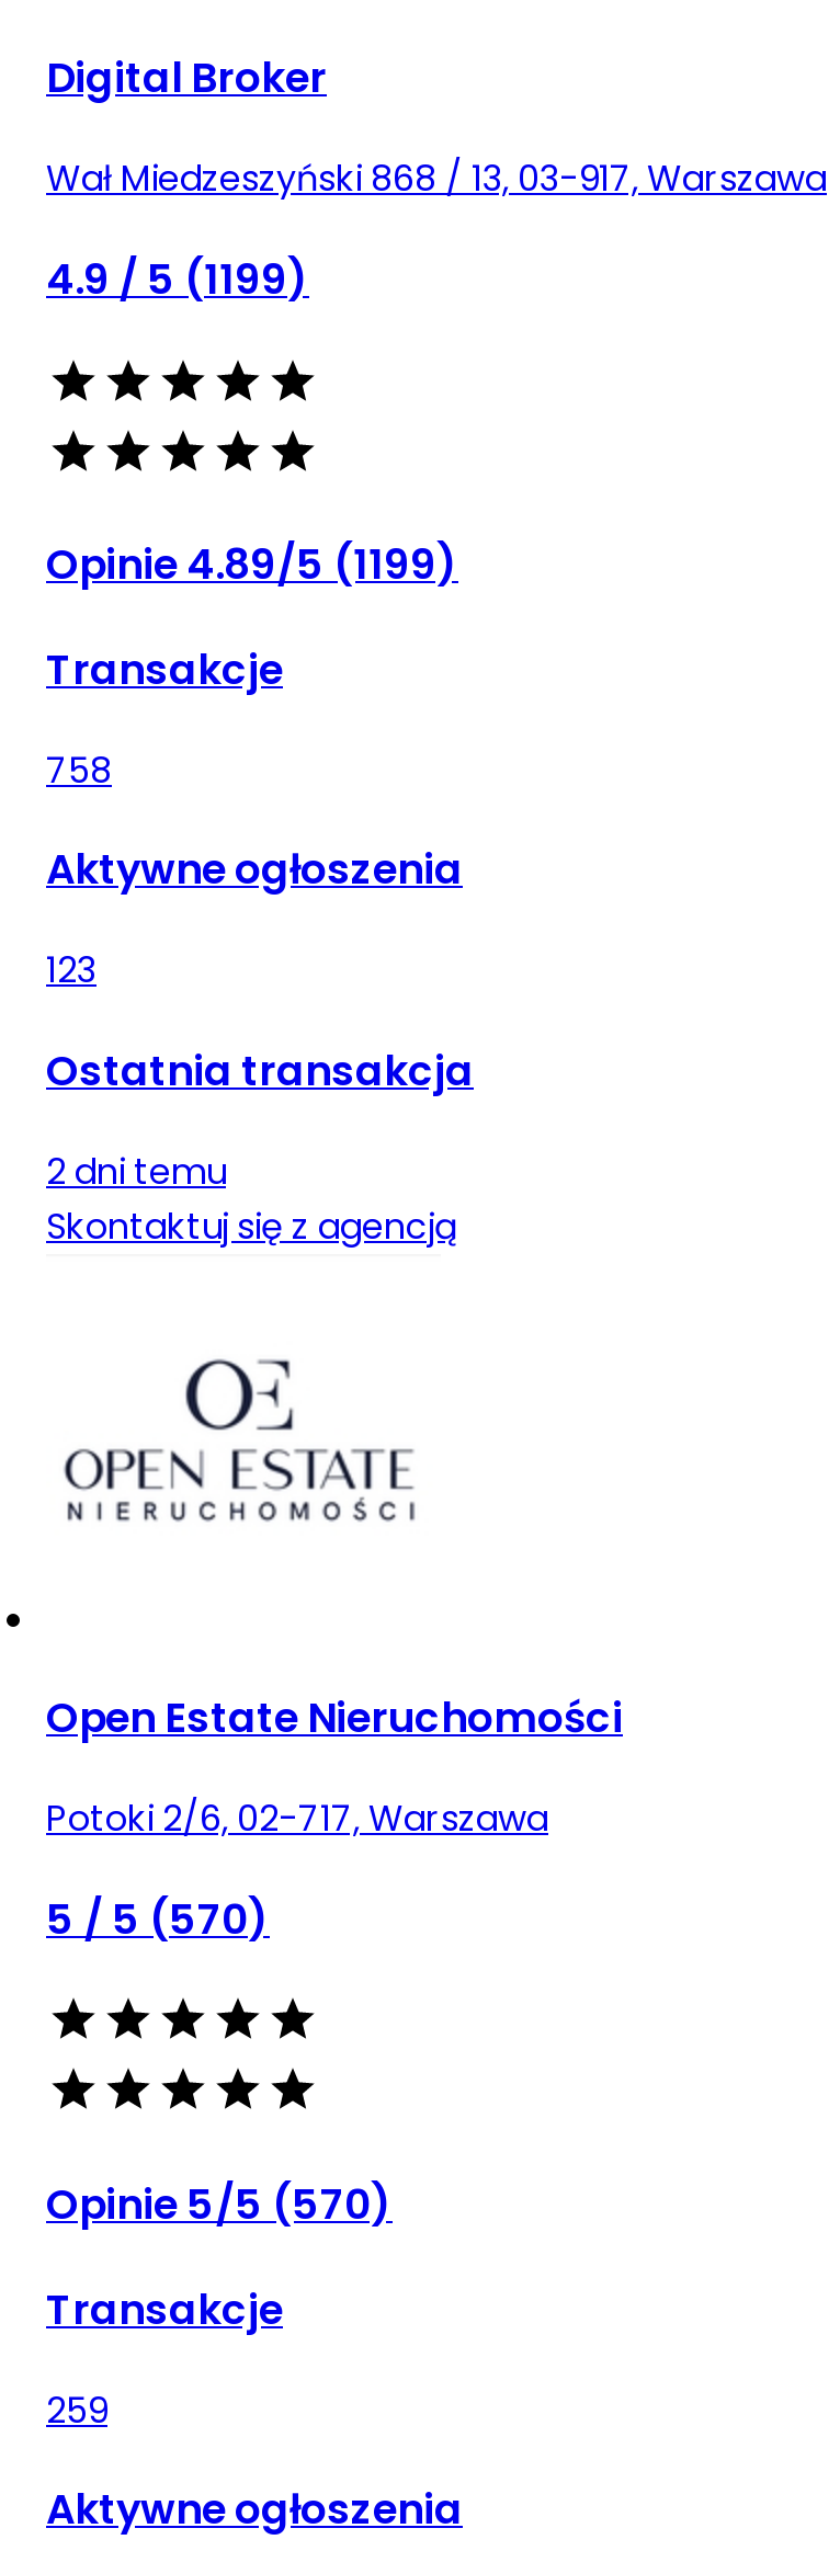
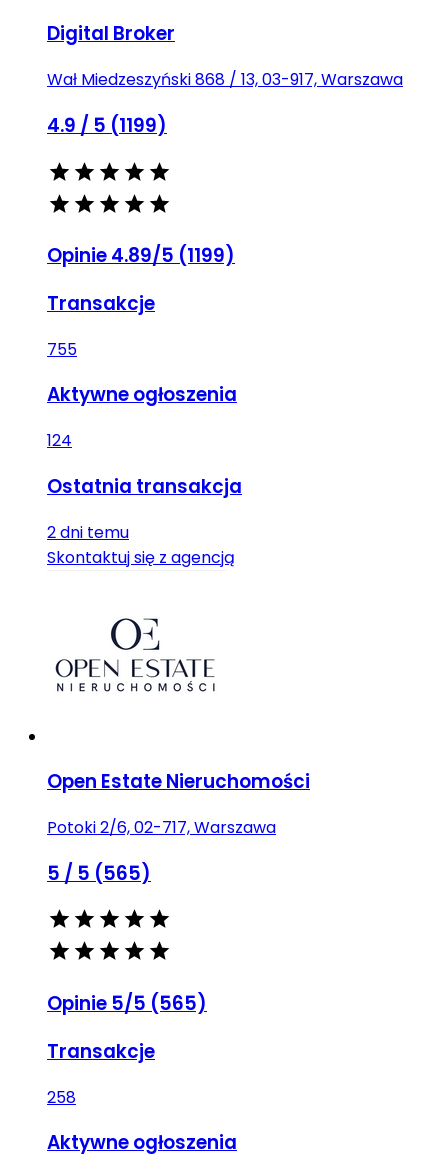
[46,745,112,795] 758 -> [47,338,77,361] 755
[46,945,97,996] 123 -> [47,429,72,452] 124
[46,1890,270,1949] 5 / 5 (570) -> [47,860,151,887] 5 / 5 (565)
[46,2175,393,2235] Opinie 5/5 (570) -> [47,990,207,1017] Opinie 5/5 (565)
[46,2385,107,2435] 259 -> [47,1086,76,1109] 258

